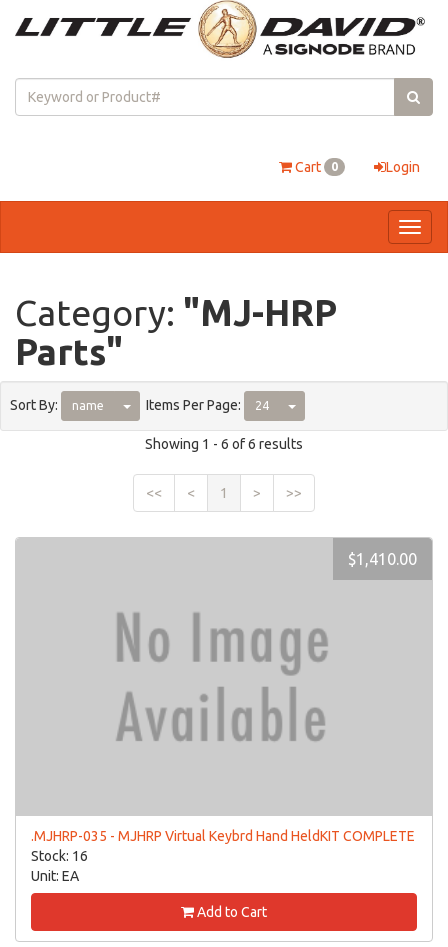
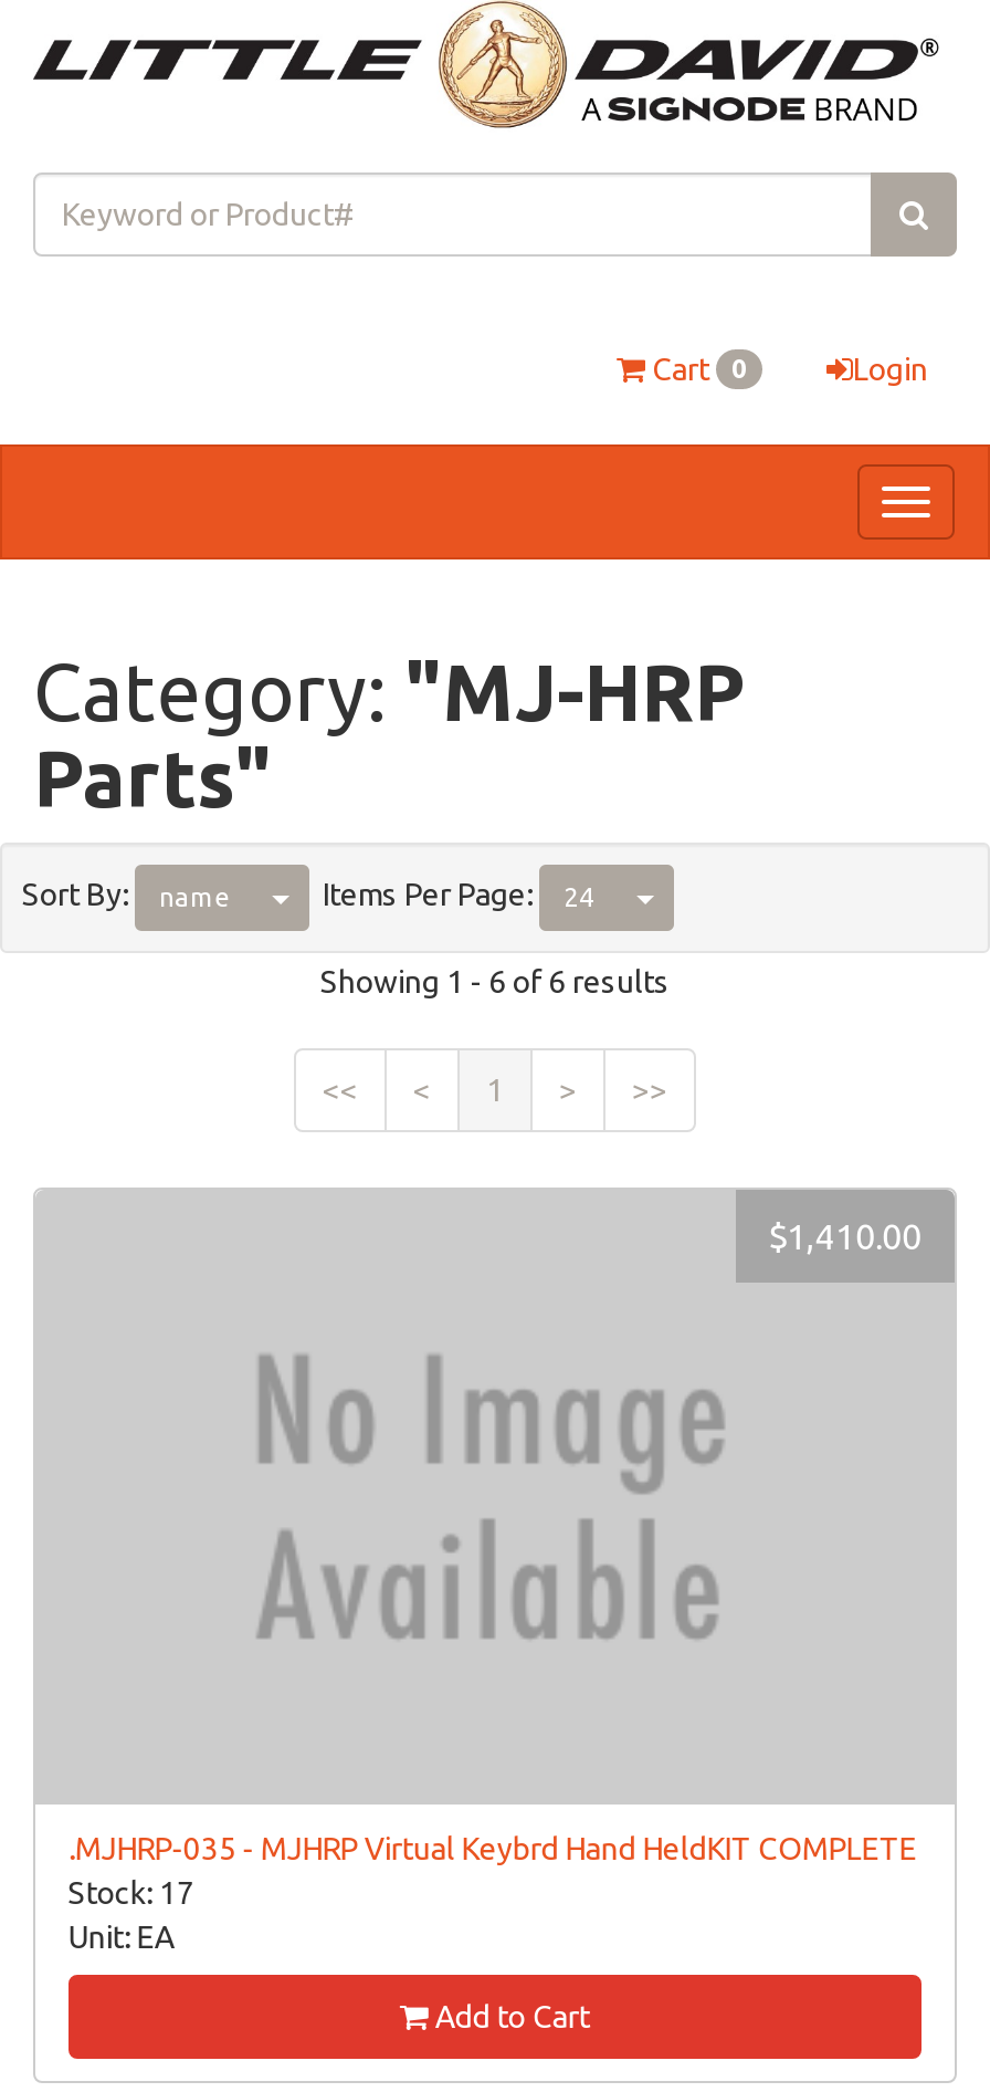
[31,848,88,864] Stock: 16 -> [68,1874,194,1910] Stock: 17

